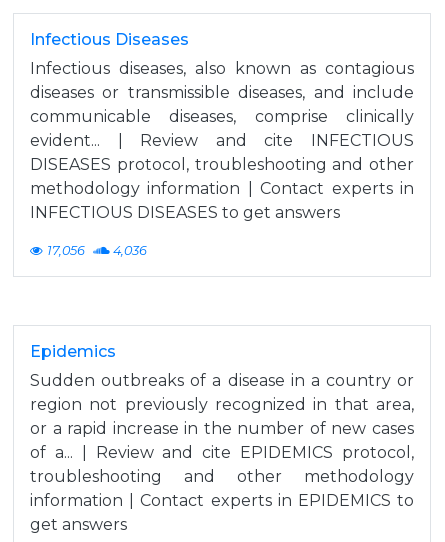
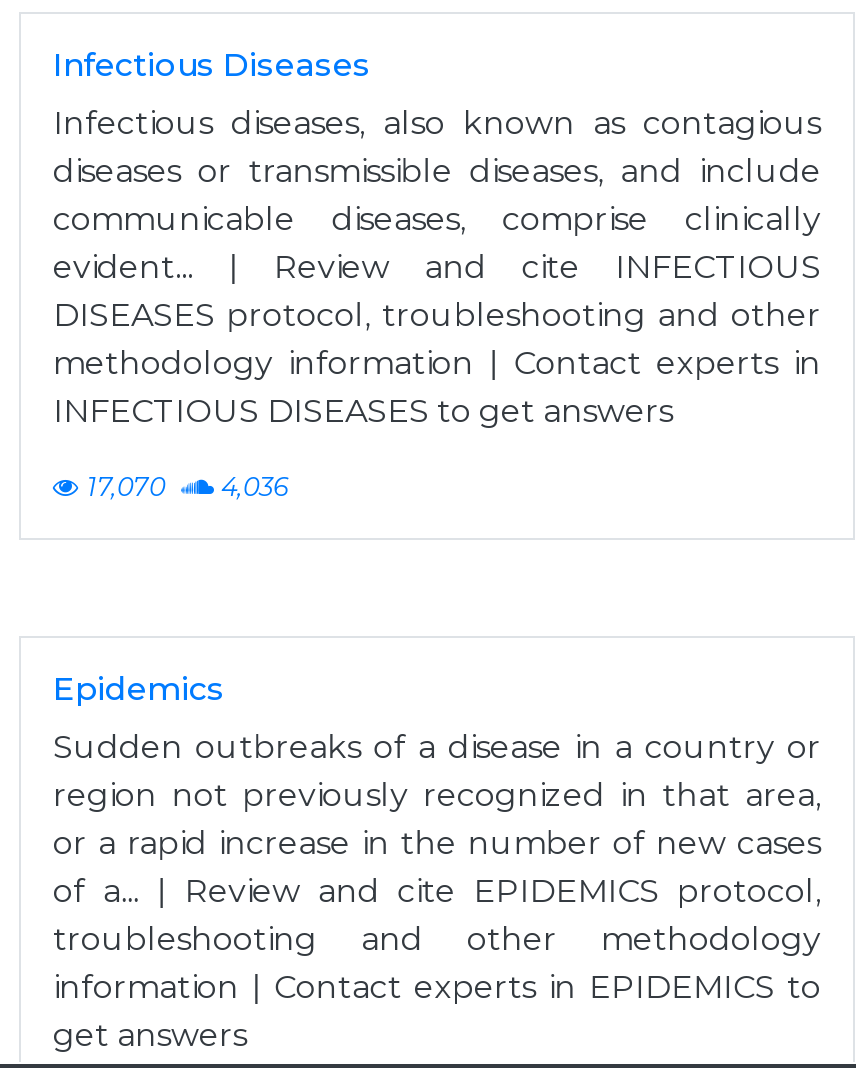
[47,243,147,258] 17,056 4,036 -> [87,471,289,501] 17,070 4,036

